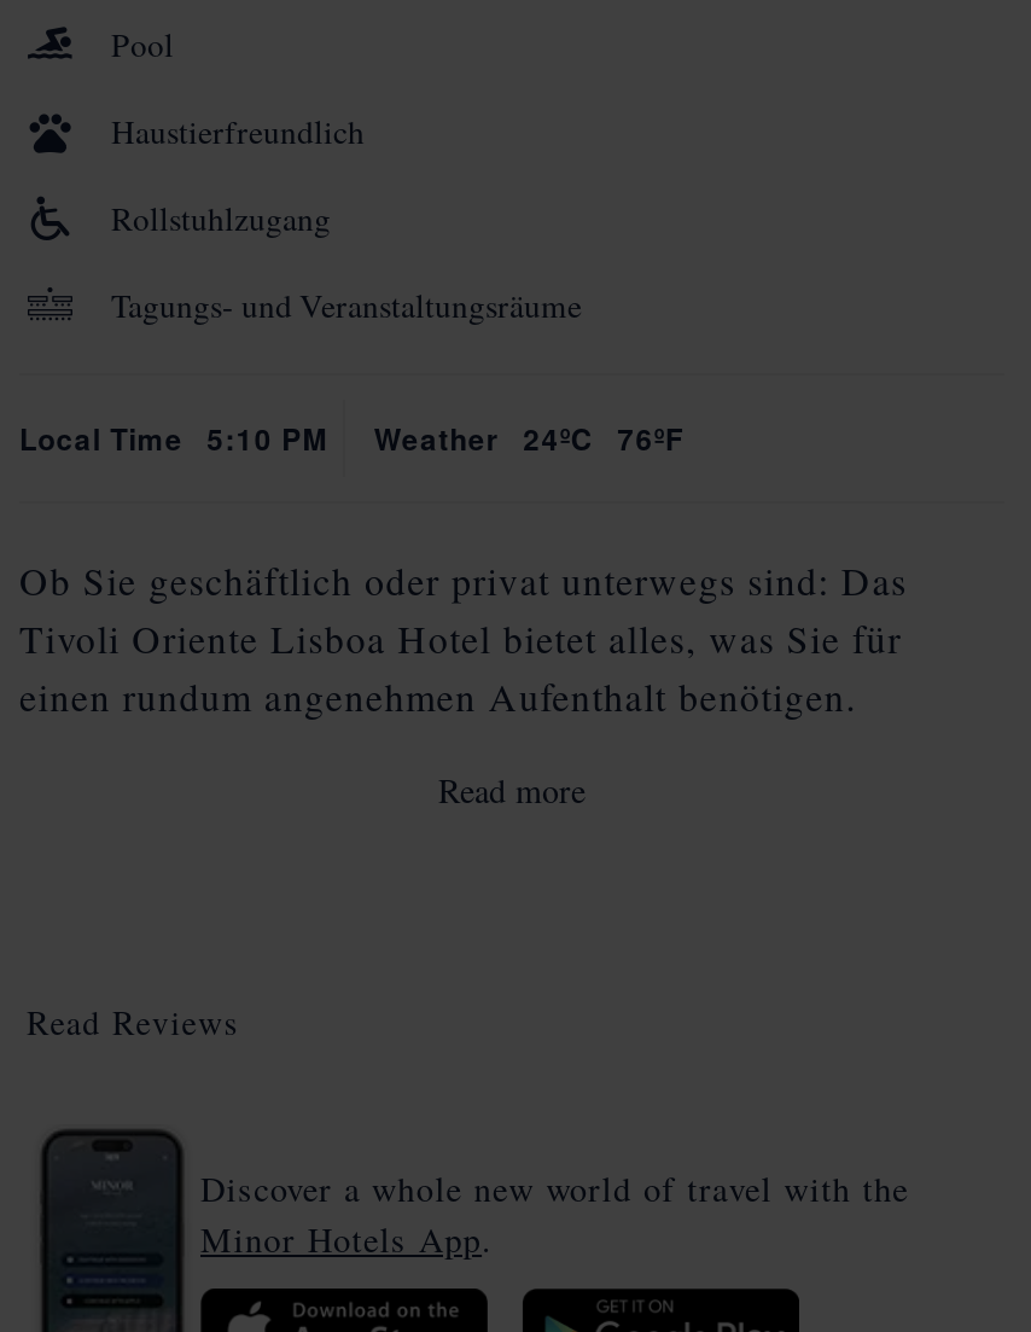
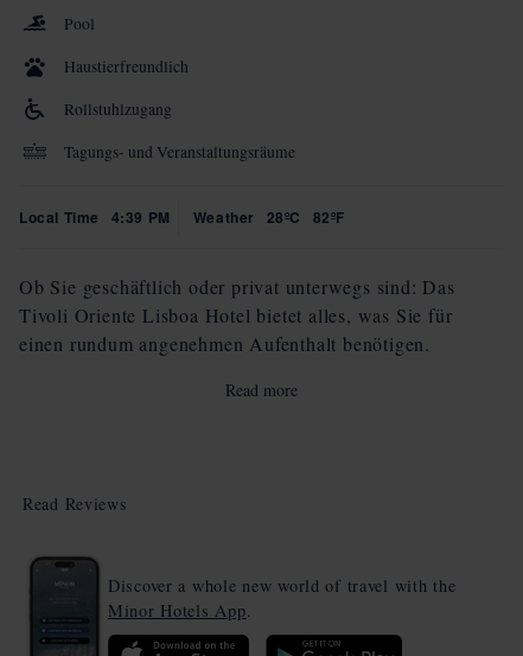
[19,417,328,461] Local Time 5:10 PM -> [19,207,171,228] Local Time 4:39 PM
[374,417,683,461] Weather 24ºC 76ºF -> [193,207,345,228] Weather 28ºC 82ºF

